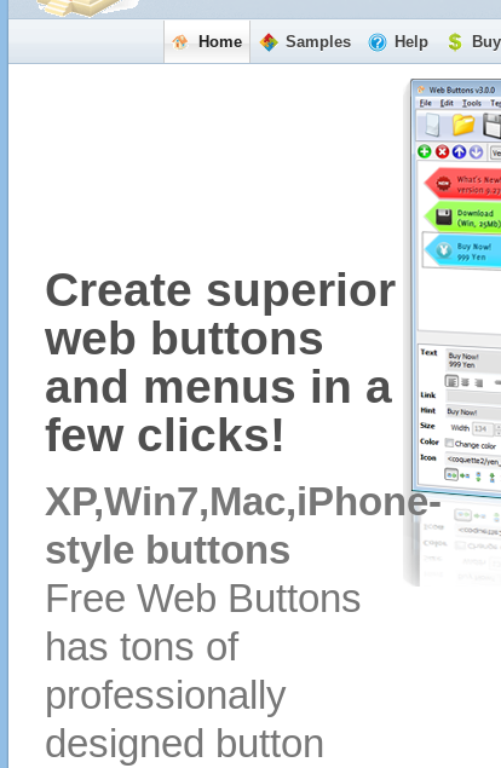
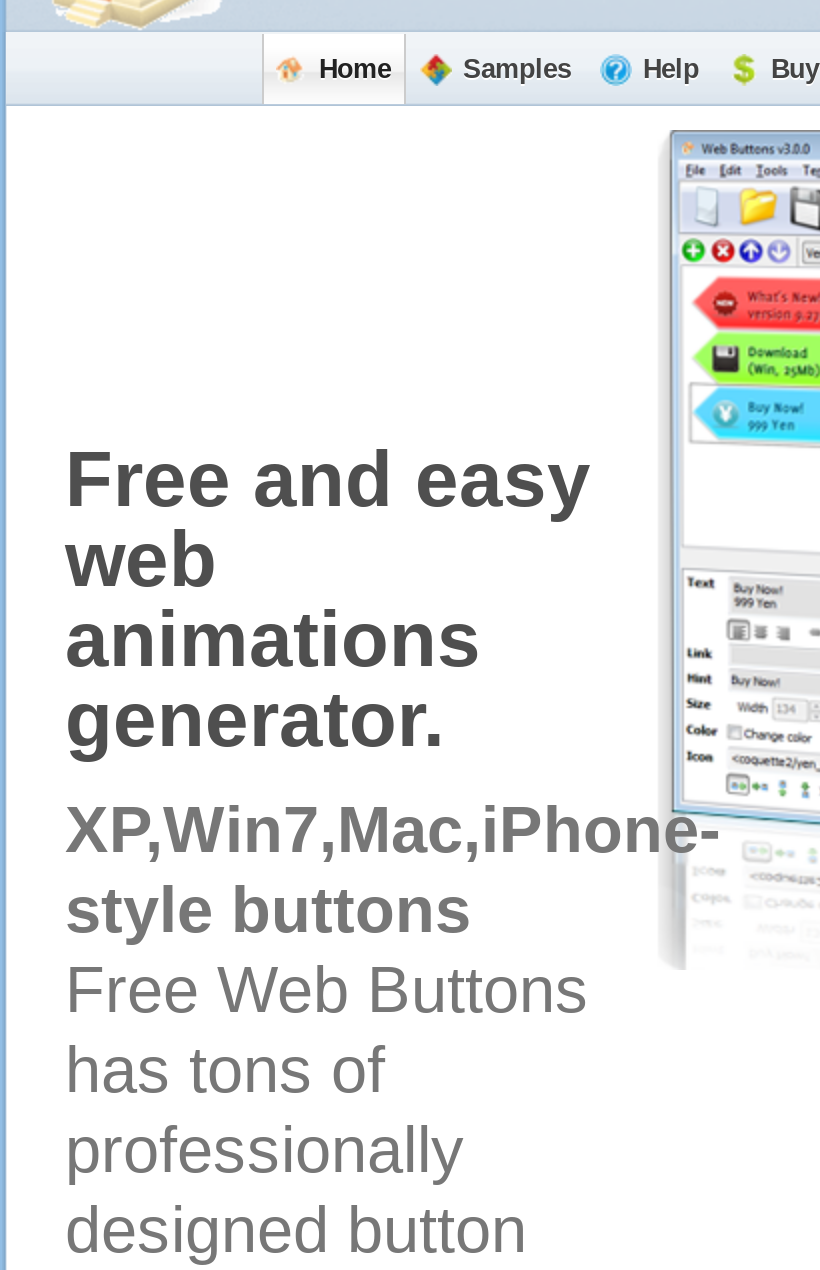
[44,264,395,461] Create superior | web buttons | and menus in a | few clicks! -> [65,436,591,762] Free and easy | web | animations | generator.

